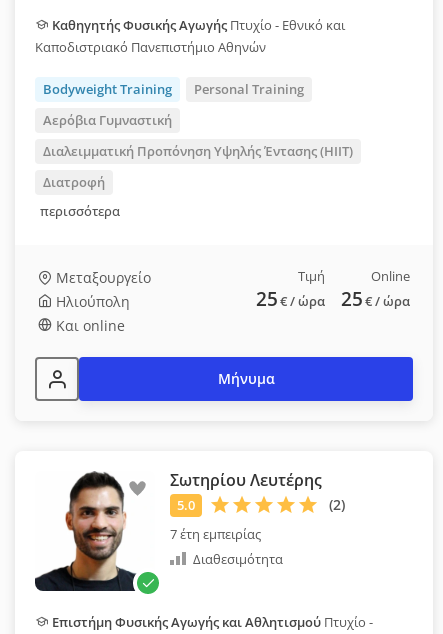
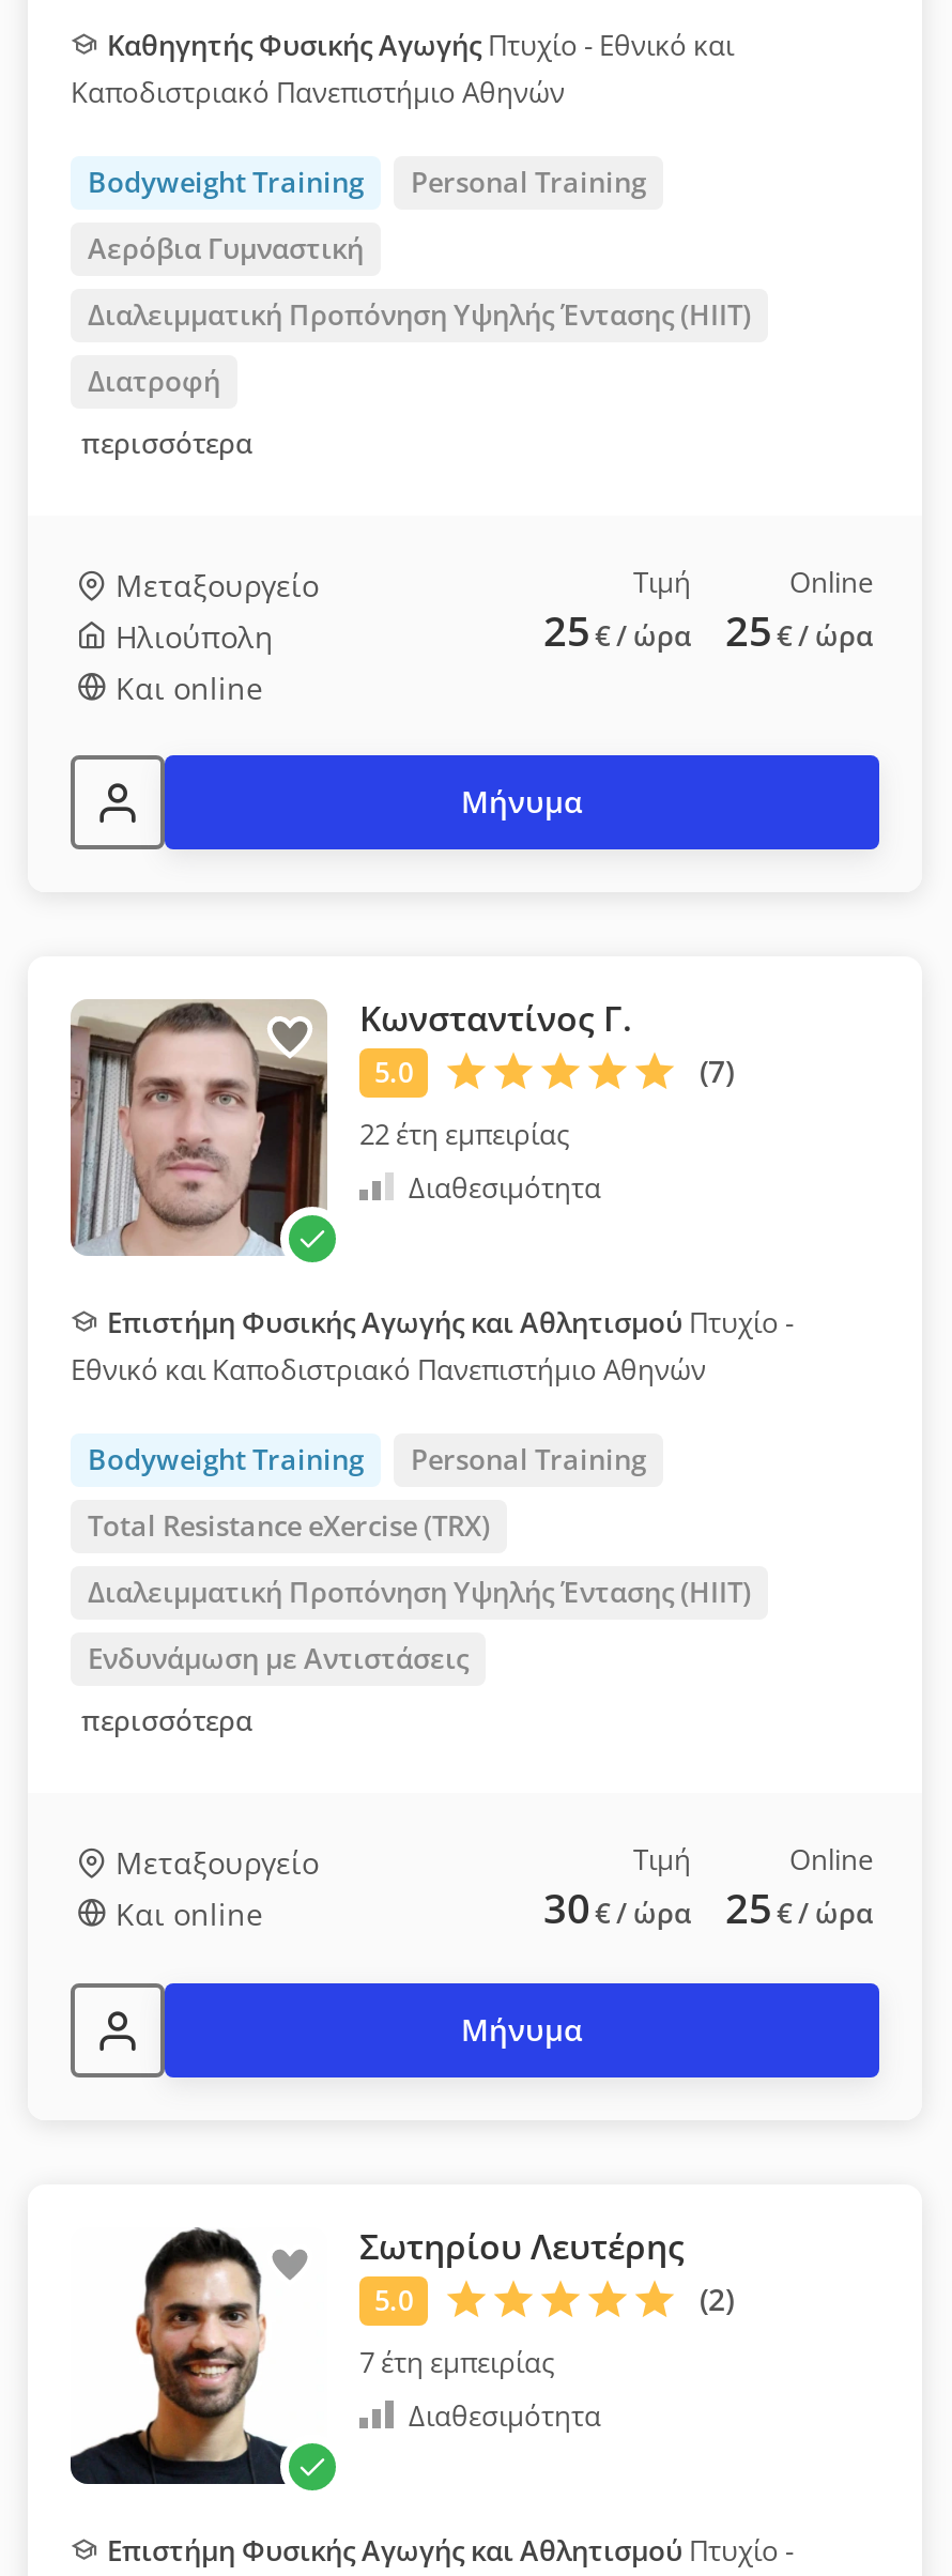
none -> [68,995,794,1933] [image] | Κωνσταντίνος Γ. | 22 έτη εμπειρίας | Διαθεσιμότητα | Επιστήμη Φυσικής Αγωγής και Αθλητισμού Πτυχίο - | Εθνικό και Καποδιστριακό Πανεπιστήμιο Αθηνών | Bodyweight Training | Personal Training | Total Resistance eXercise (TRX) | Διαλειμματική Προπόνηση Υψηλής Έντασης (HIIT) | Ενδυνάμωση με Αντιστάσεις | περισσότερα | Μεταξουργείο | Και online
none -> [461,1840,873,2050] Online | 25 € / ώρα | Μήνυμα
none -> [543,1840,691,1936] Τιμή | 30 € / ώρα

